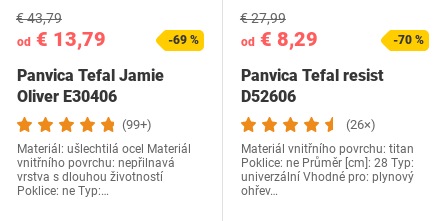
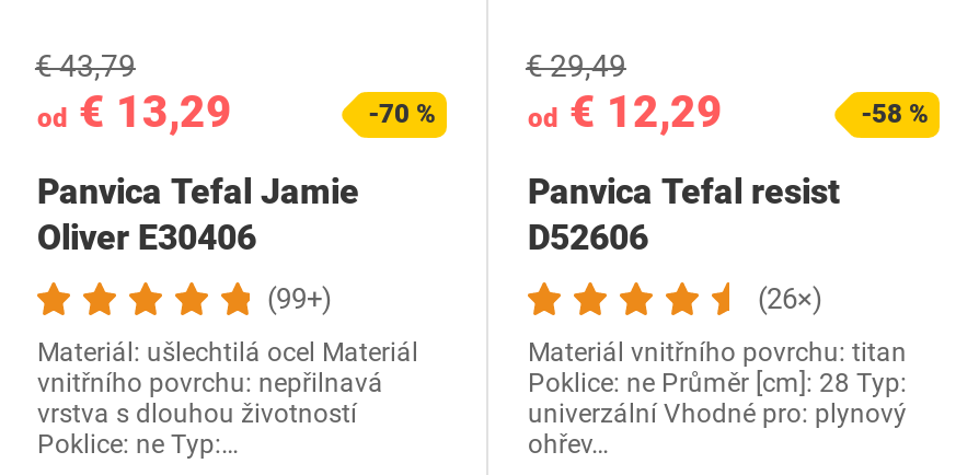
[240,10,286,26] € 27,99 -> [526,49,626,84] € 29,49
[17,27,106,51] od € 13,79 -> [37,86,232,139] od € 13,29
[241,27,318,51] od € 8,29 -> [528,86,723,139] od € 12,29
[168,33,199,47] -69 % -> [368,99,436,130] -70 %
[393,33,424,47] -70 % -> [861,99,929,130] -58 %

